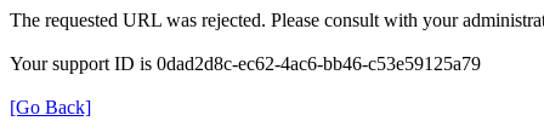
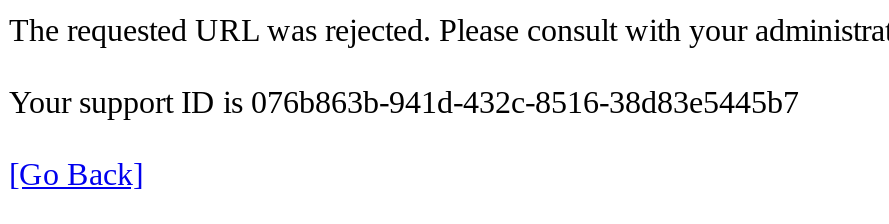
[10,53,481,74] Your support ID is 0dad2d8c-ec62-4ac6-bb46-c53e59125a79 -> [9,85,799,119] Your support ID is 076b863b-941d-432c-8516-38d83e5445b7

